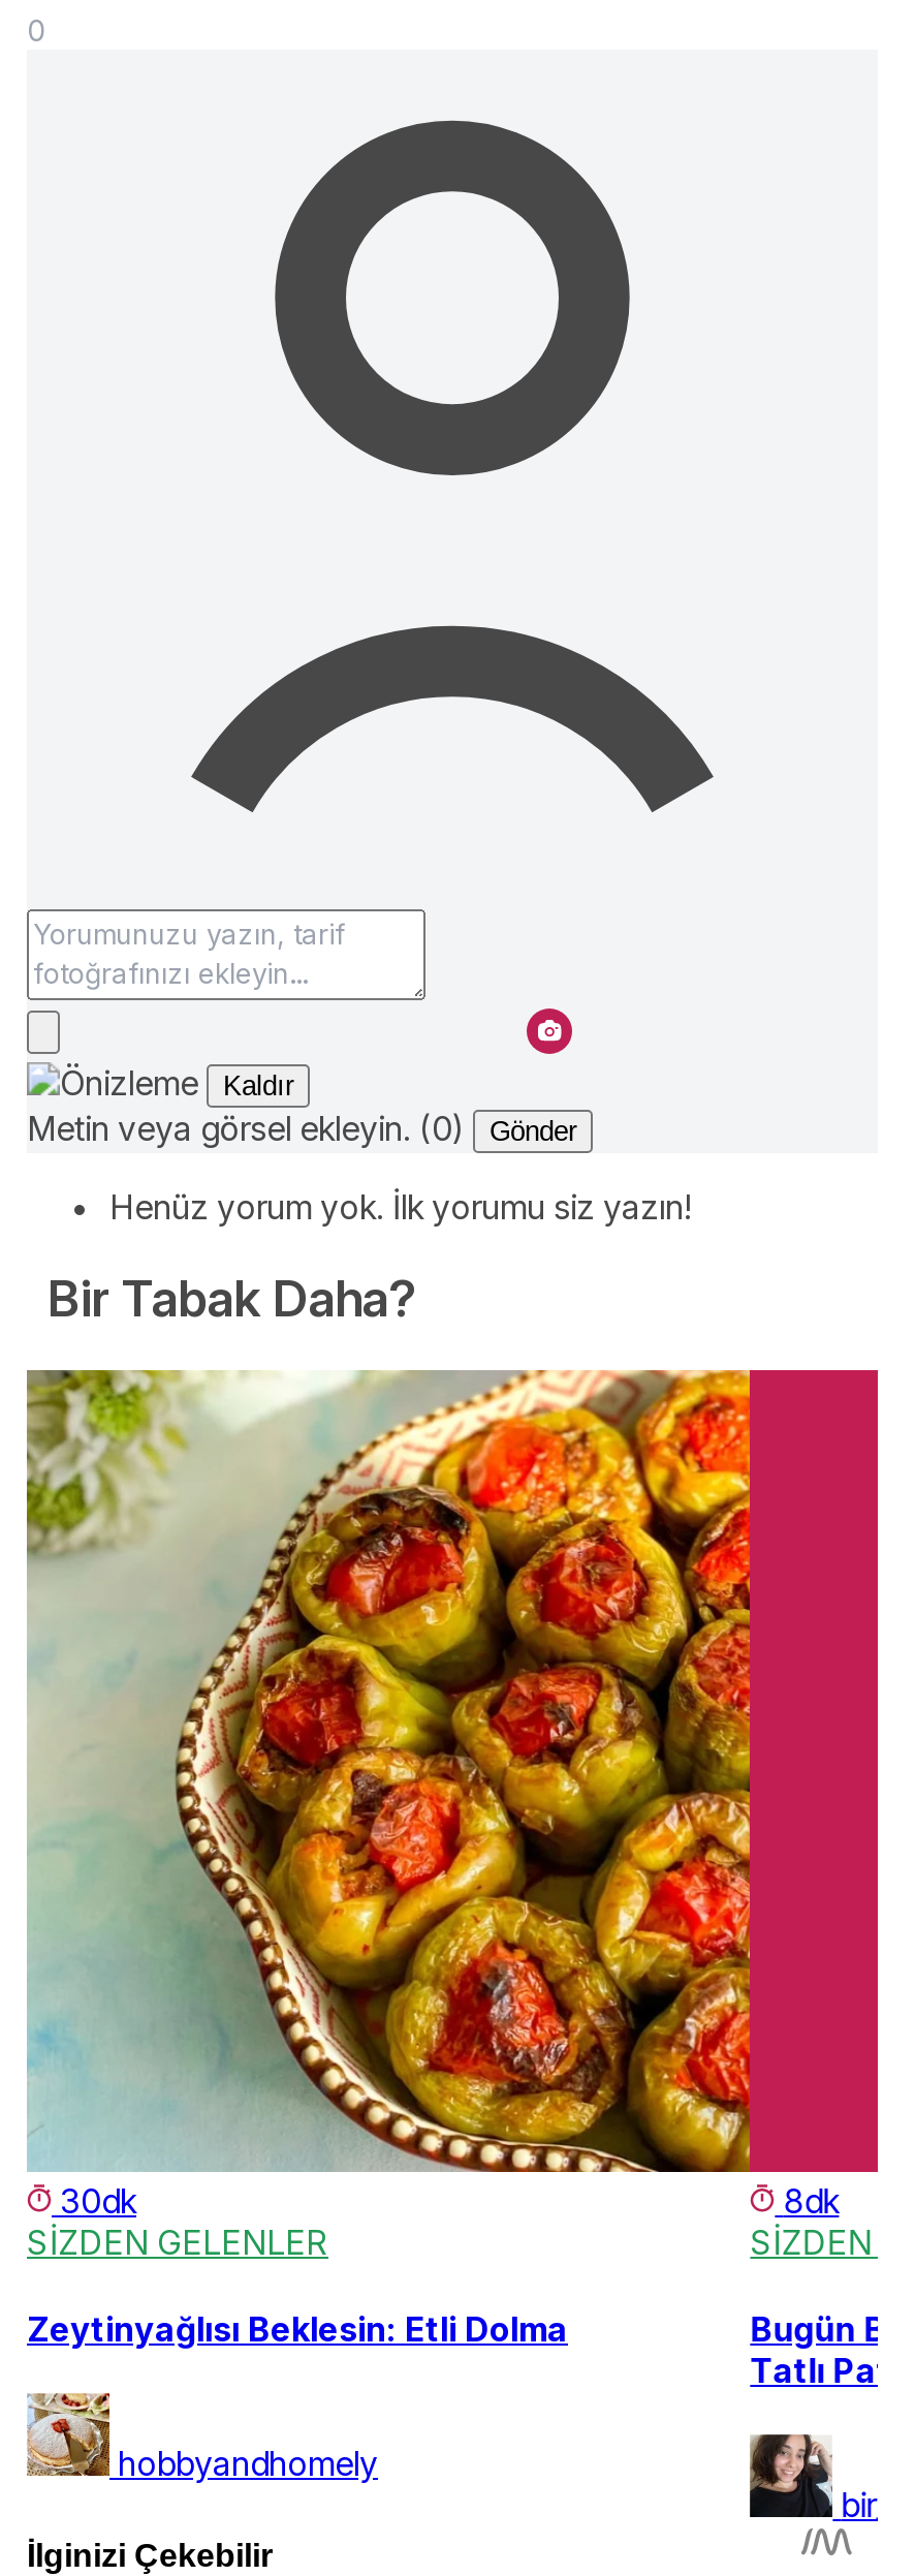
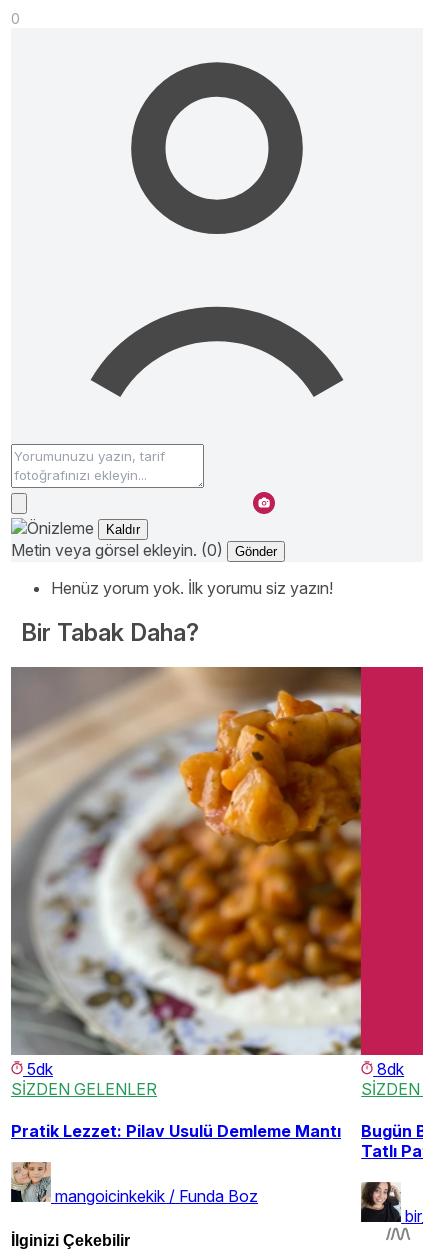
[25,1368,752,2222] [image] | 30dk -> [10,666,362,1079] [image] | 5dk
[27,2307,568,2349] Zeytinyağlısı Beklesin: Etli Dolma -> [11,1120,341,1140] Pratik Lezzet: Pilav Usulü Demleme Mantı
[27,2393,378,2484] [image] | hobbyandhomely -> [10,1162,258,1206] [image] | mangoicinkekik / Funda Boz

